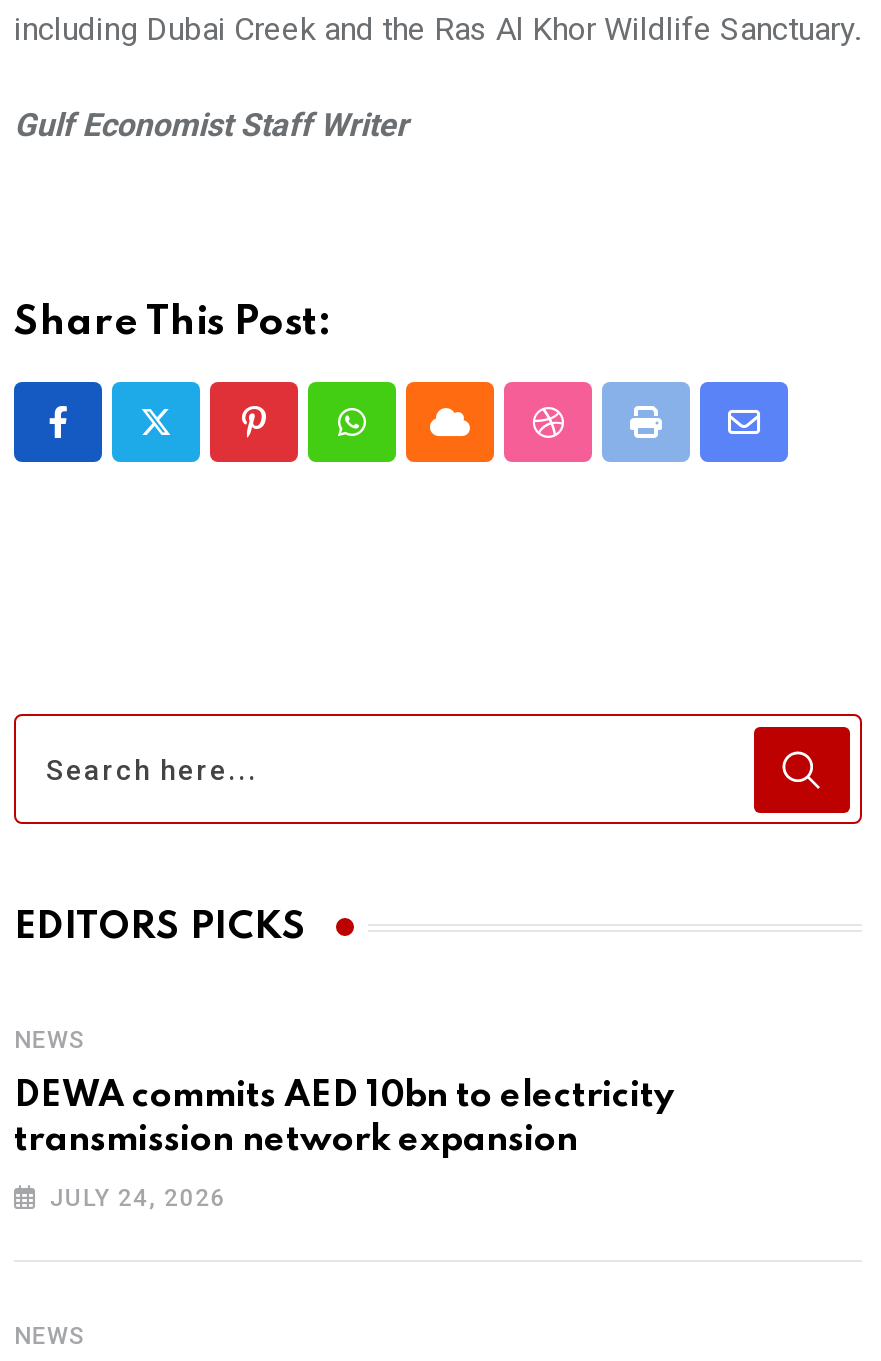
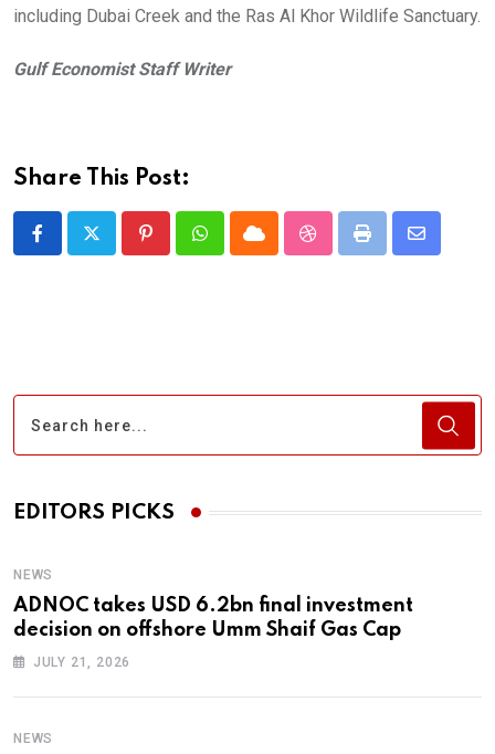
[14,1078,674,1158] DEWA commits AED 10bn to electricity | transmission network expansion -> [13,596,413,640] ADNOC takes USD 6.2bn final investment | decision on offshore Umm Shaif Gas Cap
[50,1184,226,1212] JULY 24, 2026 -> [33,655,131,670] JULY 21, 2026

